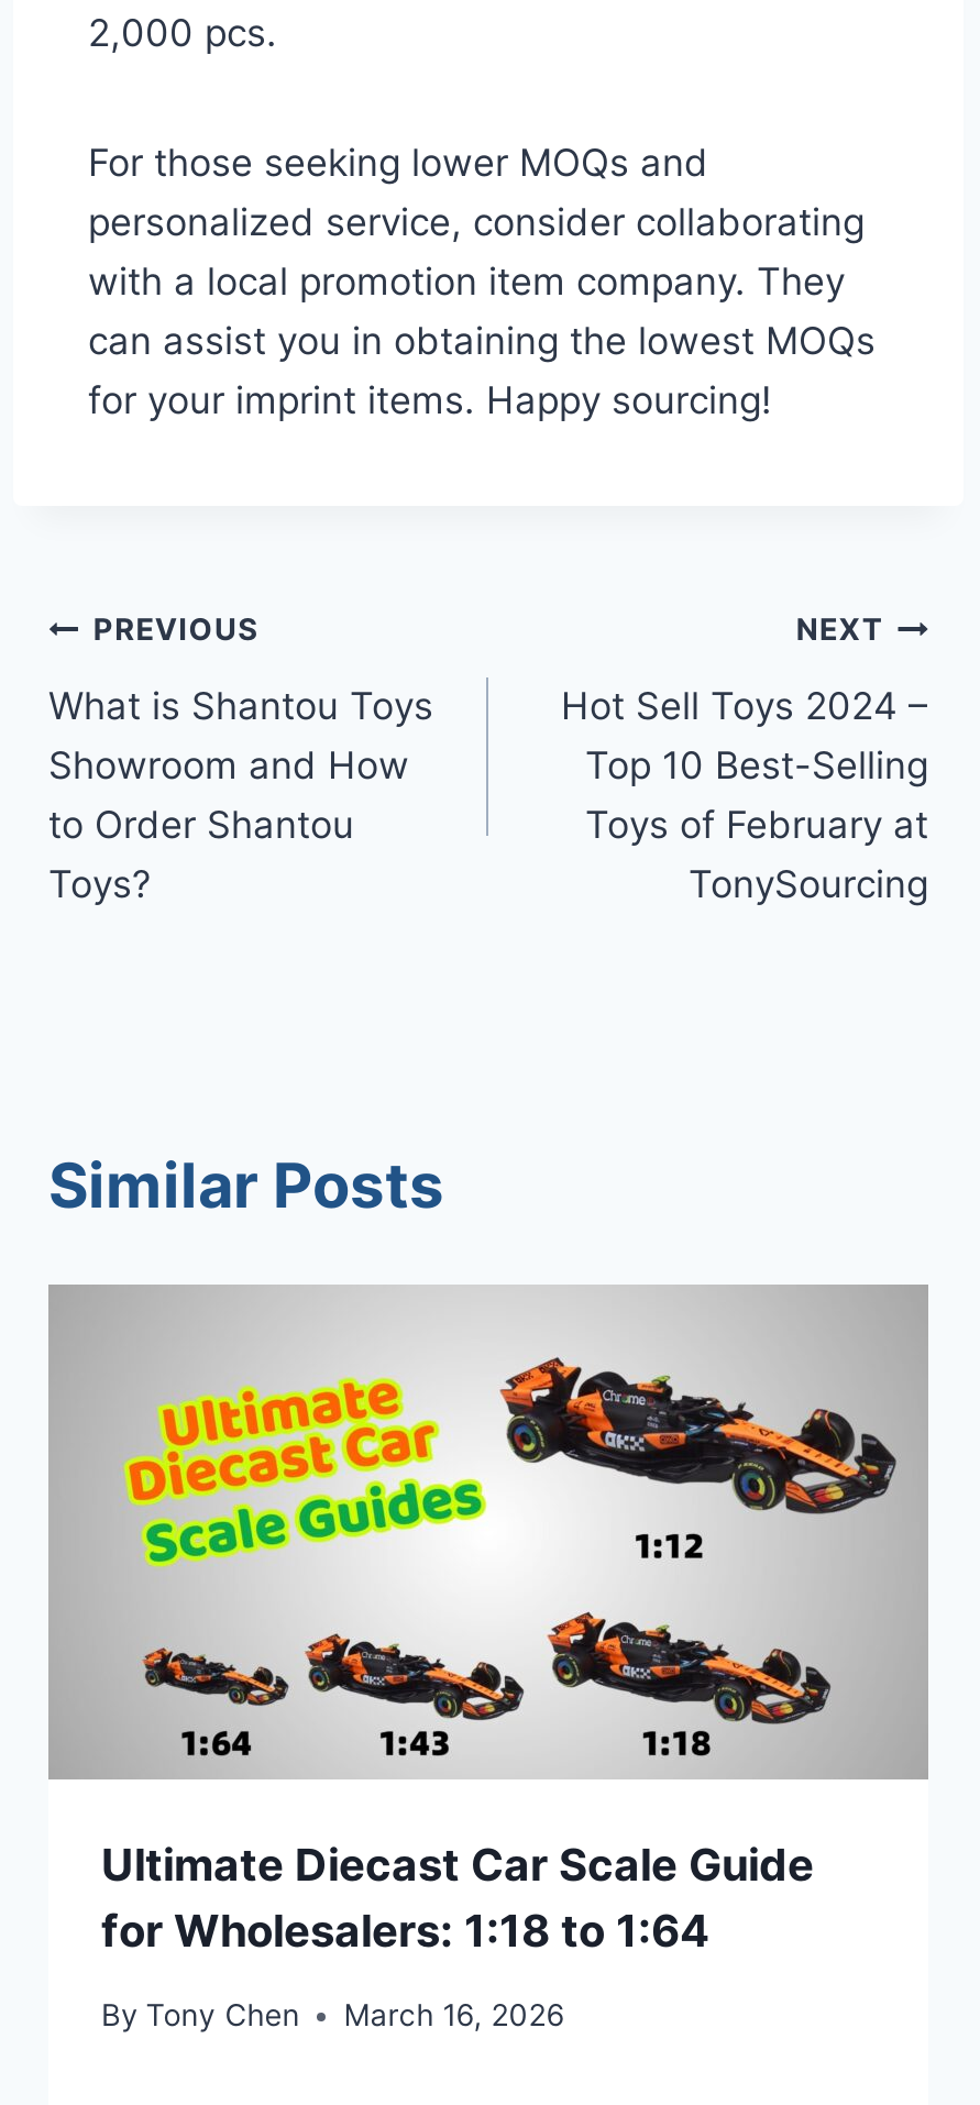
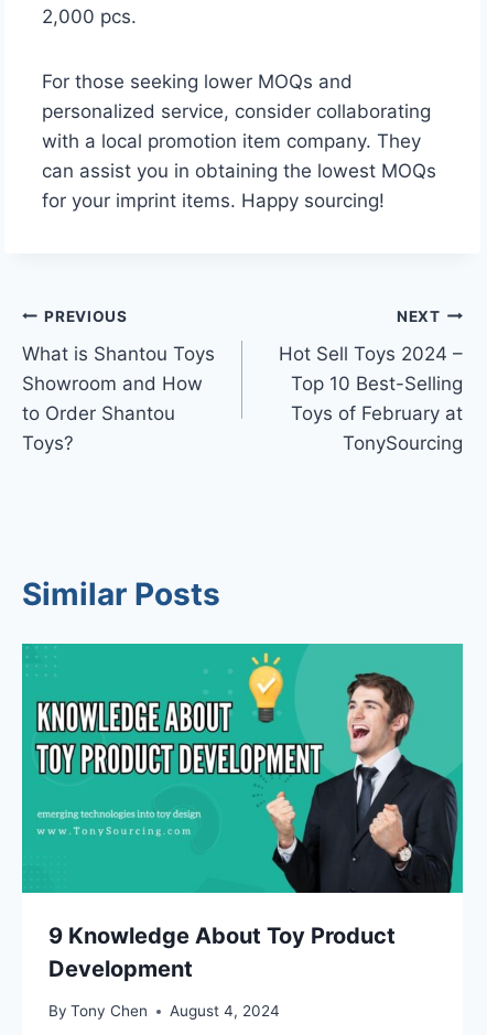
[48,1283,928,1957] [image] | Ultimate Diecast Car Scale Guide | for Wholesalers: 1:18 to 1:64 -> [21,643,464,982] [image] | 9 Knowledge About Toy Product | Development
[101,1998,564,2033] By Tony Chen March 16, 2026 -> [48,1002,280,1020] By Tony Chen August 4, 2024

